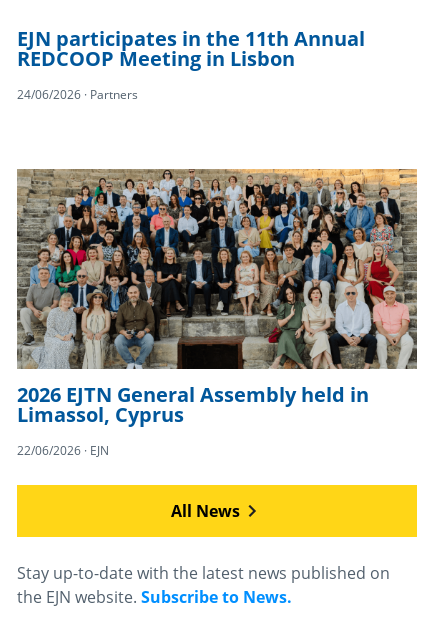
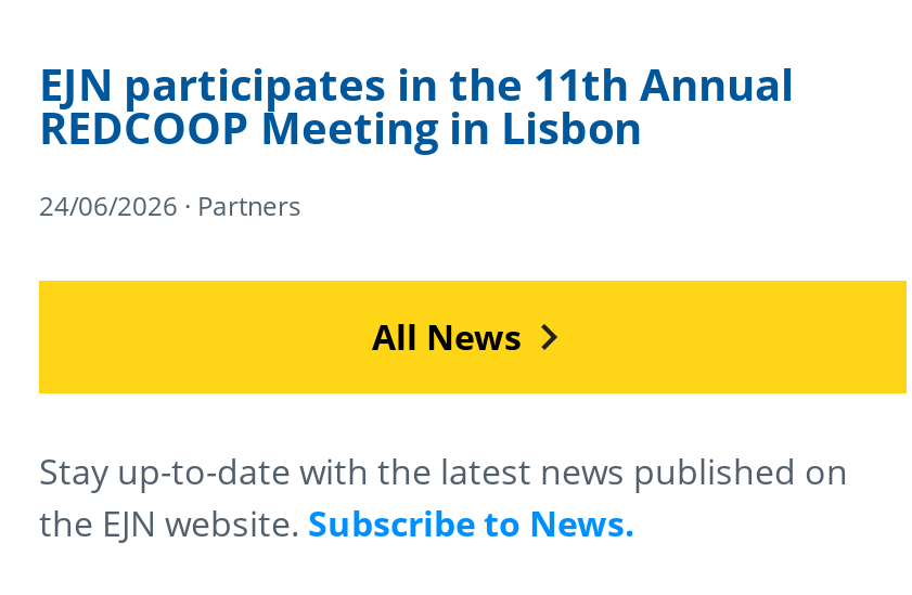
[16,168,418,459] [image] | 2026 EJTN General Assembly held in | Limassol, Cyprus | 22/06/2026 · EJN -> none

